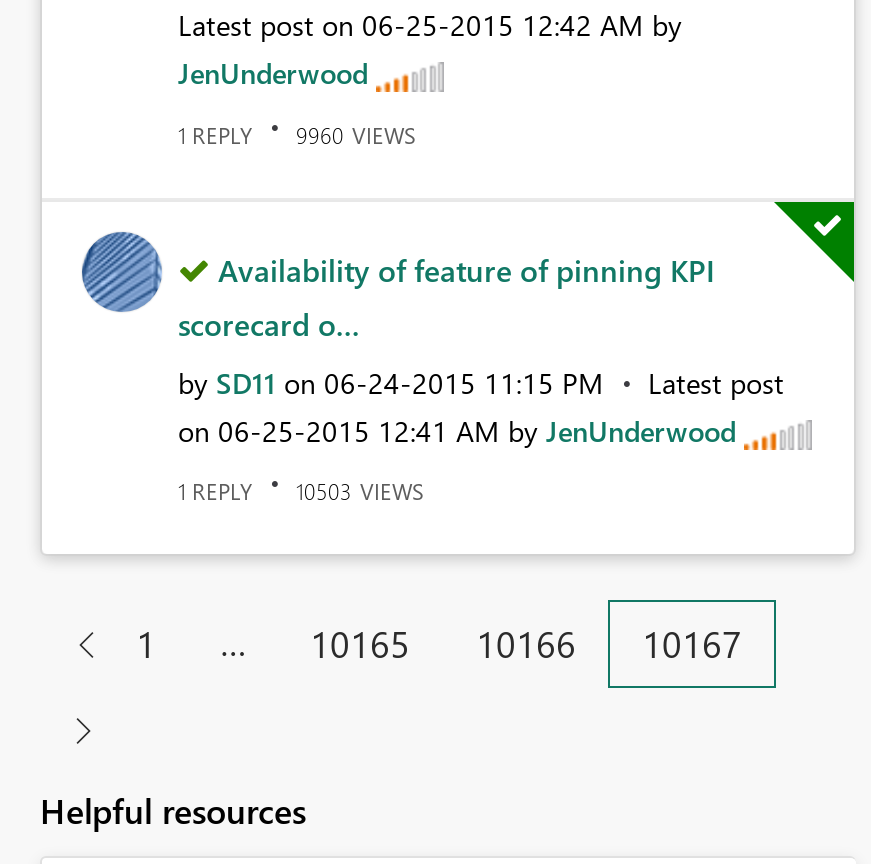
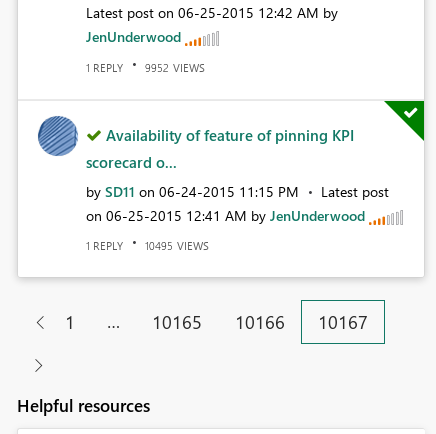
[178,120,416,150] 1 REPLY 9960 VIEWS -> [86,60,205,75] 1 REPLY 9952 VIEWS
[178,477,424,507] 1 REPLY 10503 VIEWS -> [86,238,209,253] 1 REPLY 10495 VIEWS

